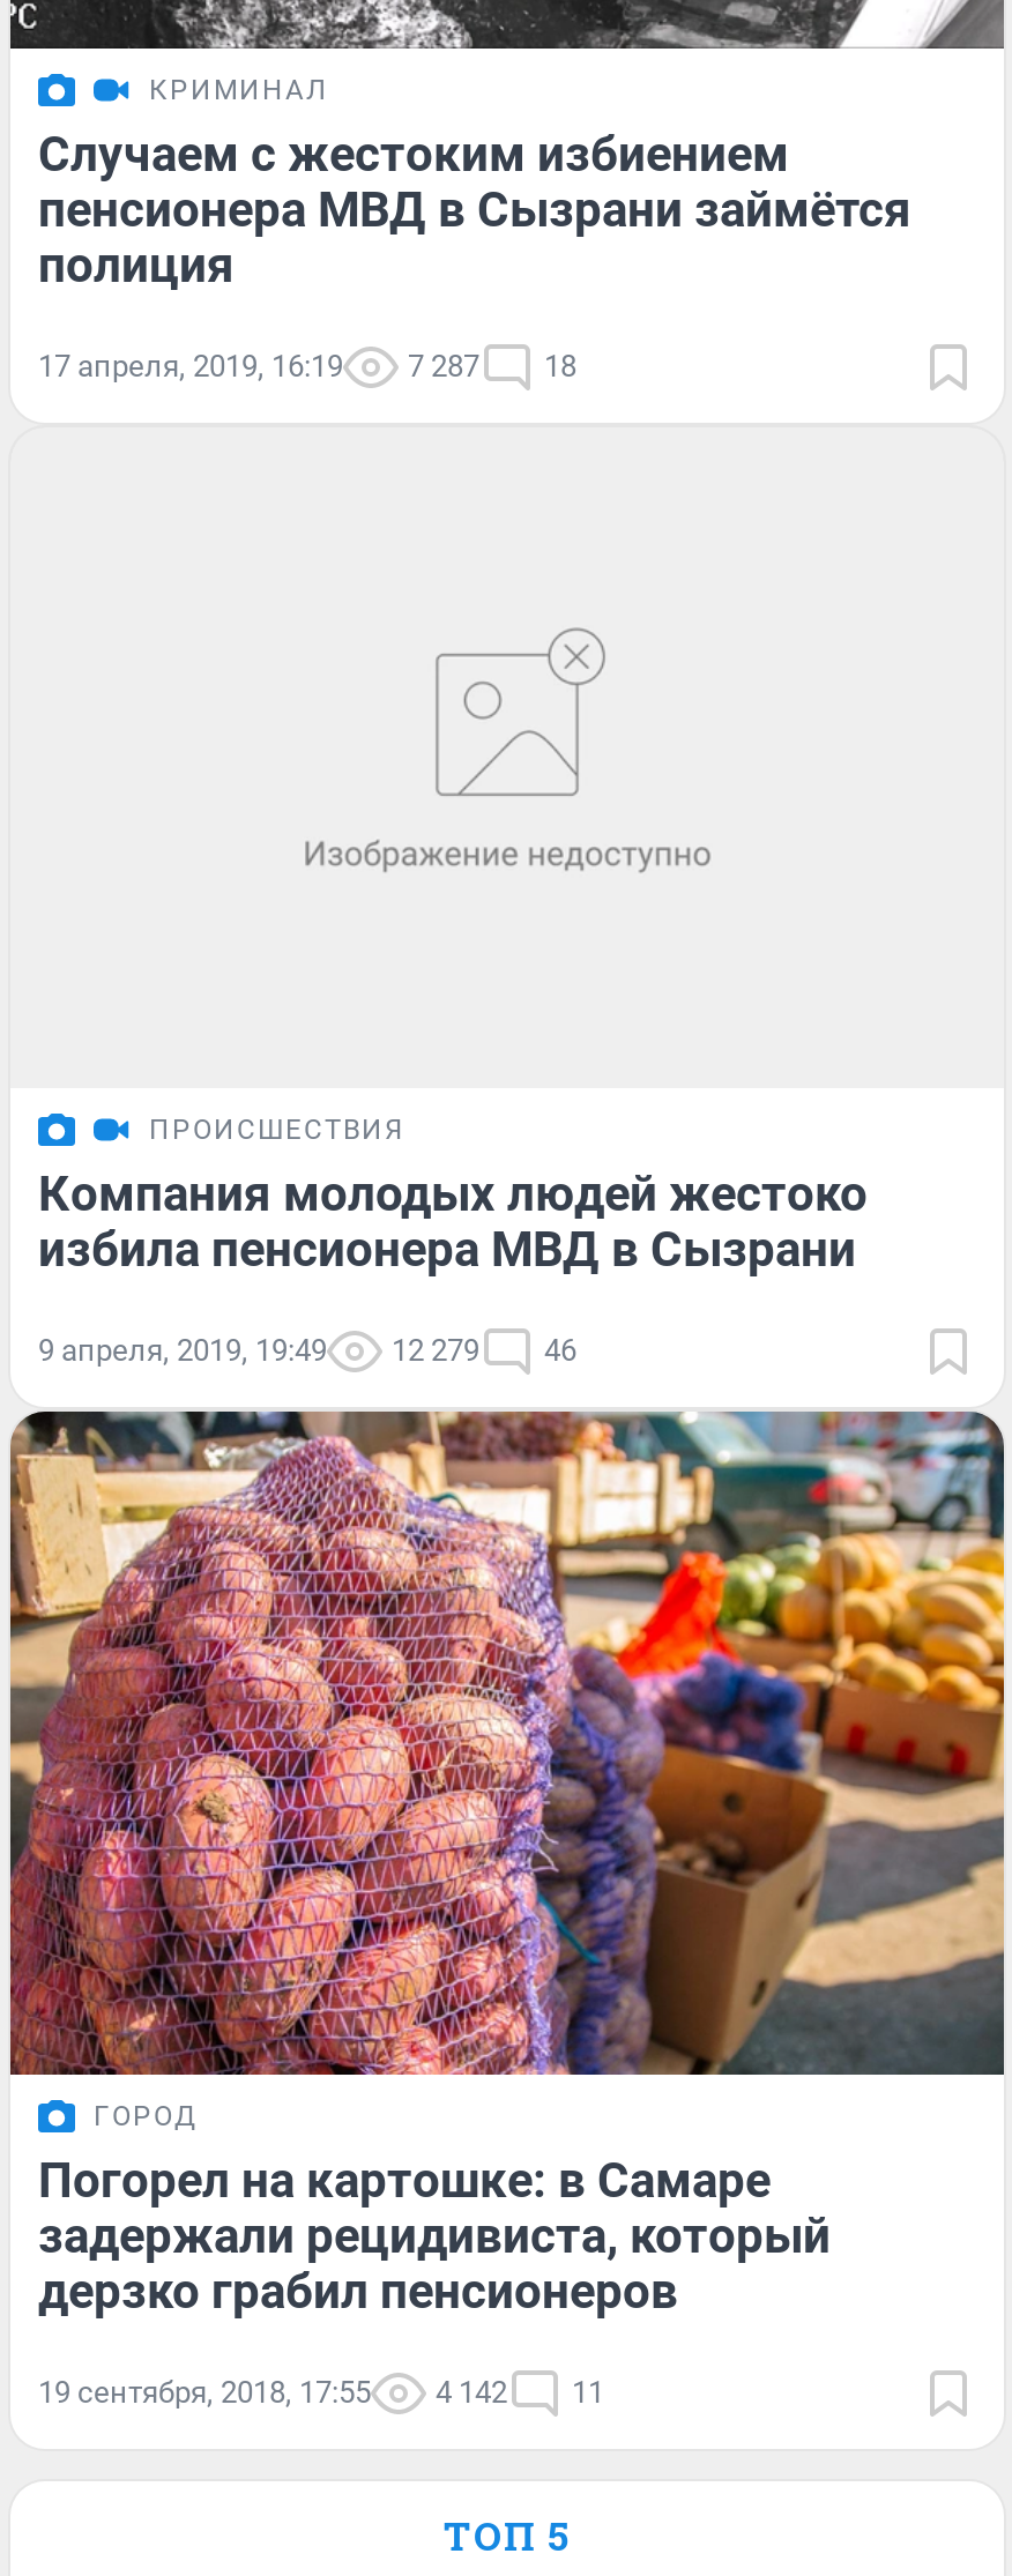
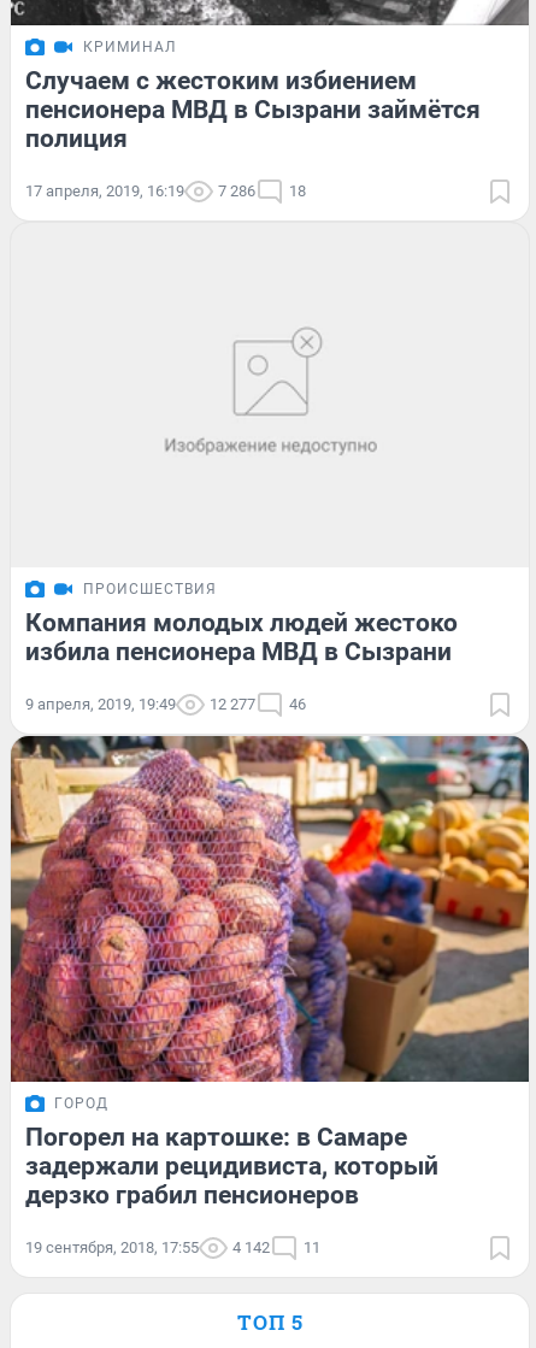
[38,348,576,383] 17 апреля, 2019, 16:19 7 287 18 -> [25,181,306,199] 17 апреля, 2019, 16:19 7 286 18
[38,1334,576,1368] 9 апреля, 2019, 19:49 12 279 46 -> [25,695,306,714] 9 апреля, 2019, 19:49 12 277 46

